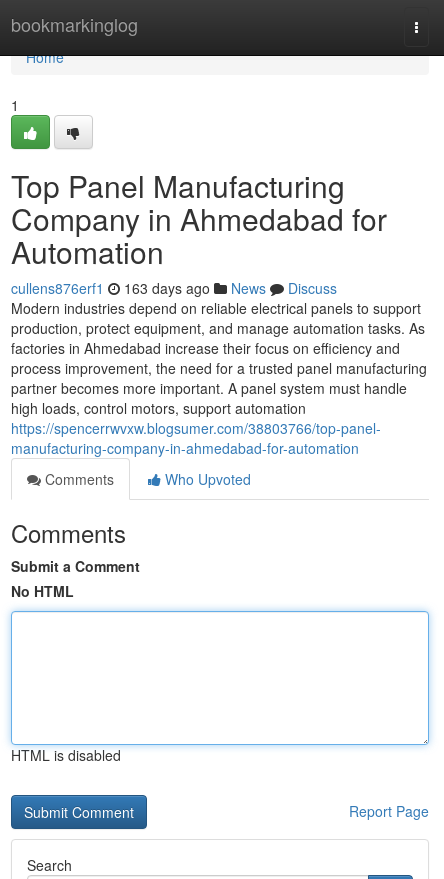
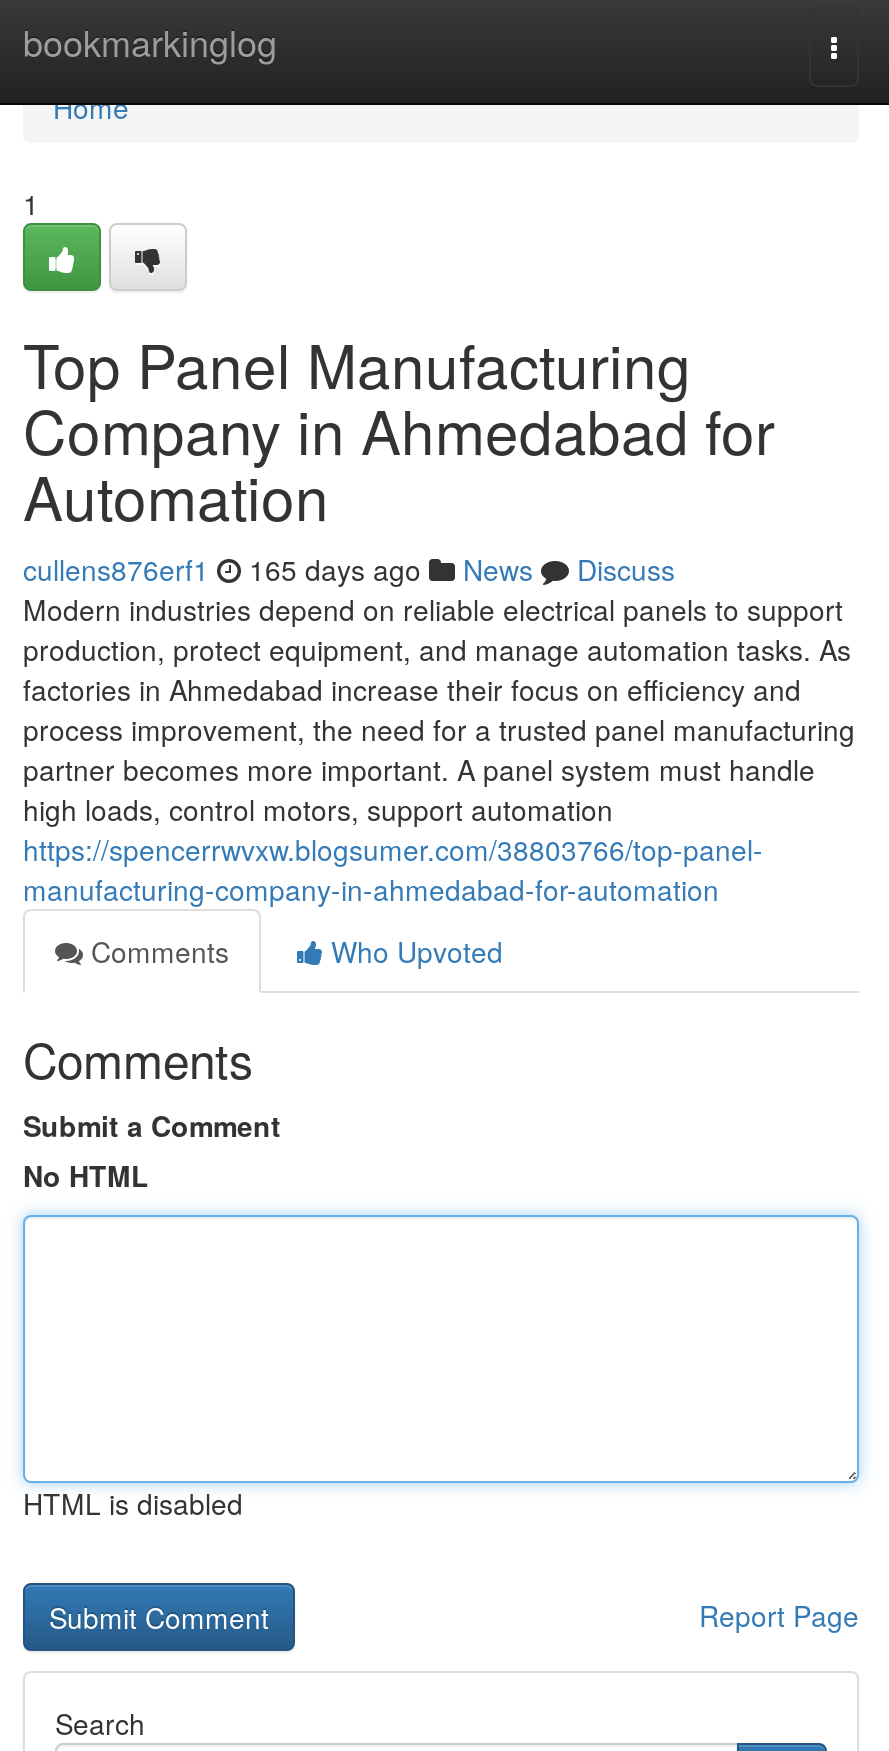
[11,278,337,298] cullens876erf1 163 days ago News Discuss -> [23,549,675,589] cullens876erf1 165 days ago News Discuss

